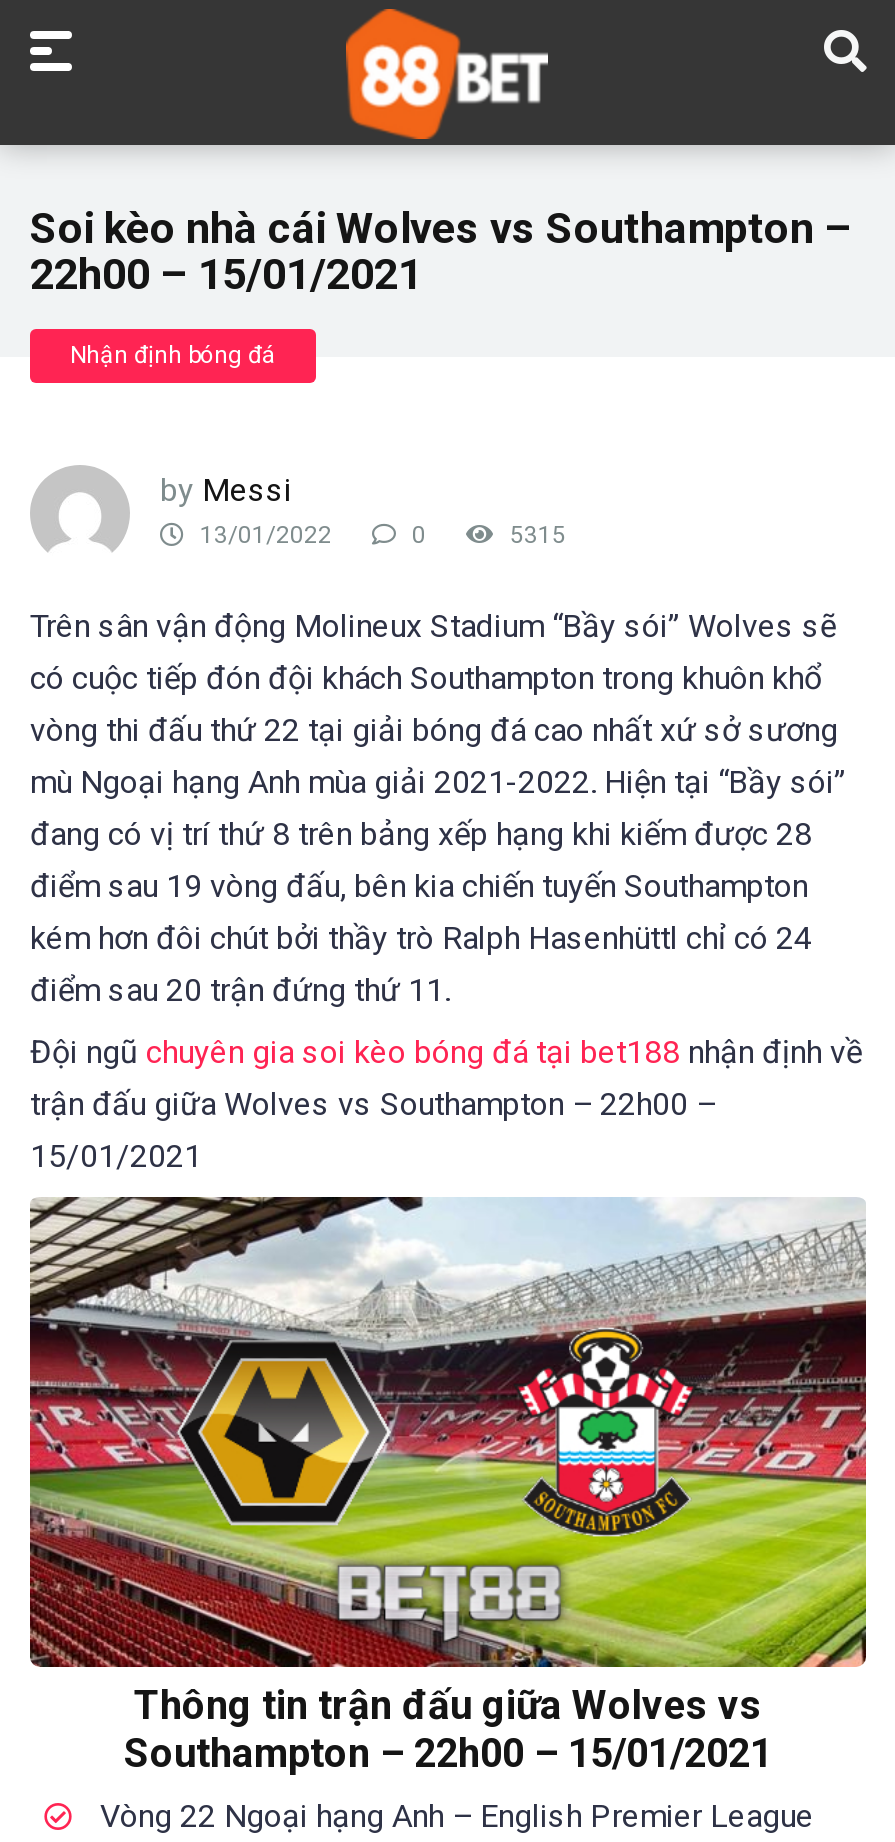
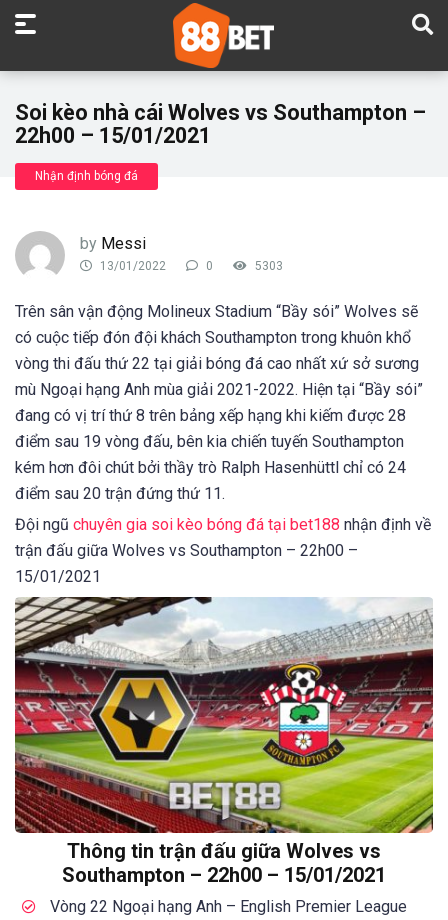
[504,521,566,549] 5315 -> [252,259,283,273] 5303

